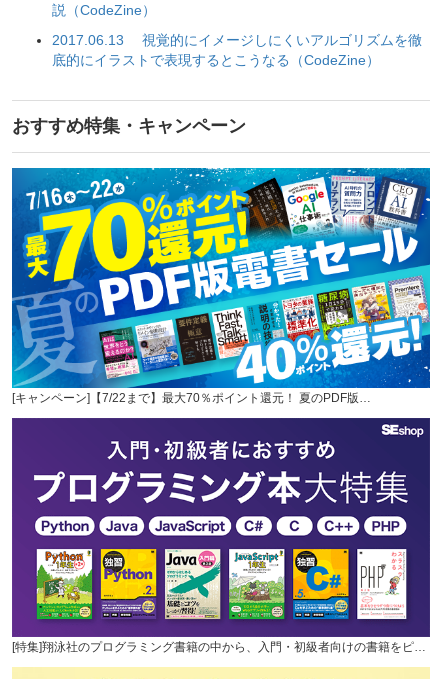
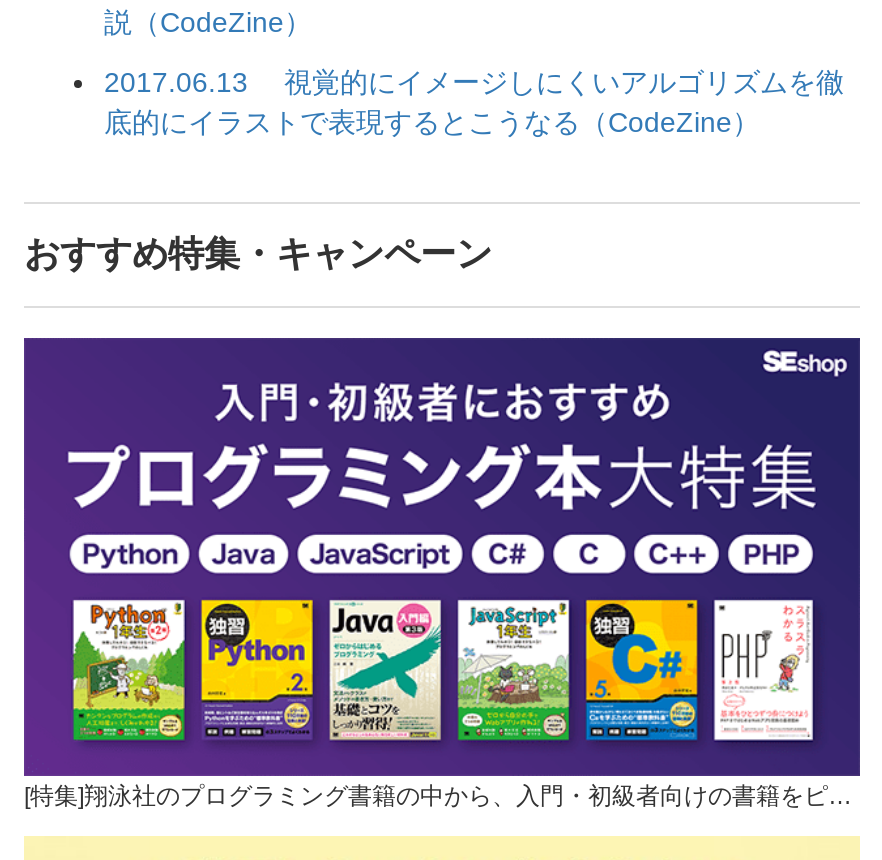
[11,167,431,405] [image] | [キャンペーン]【7/22まで】最大70％ポイント還元！ 夏のPDF版… -> none

